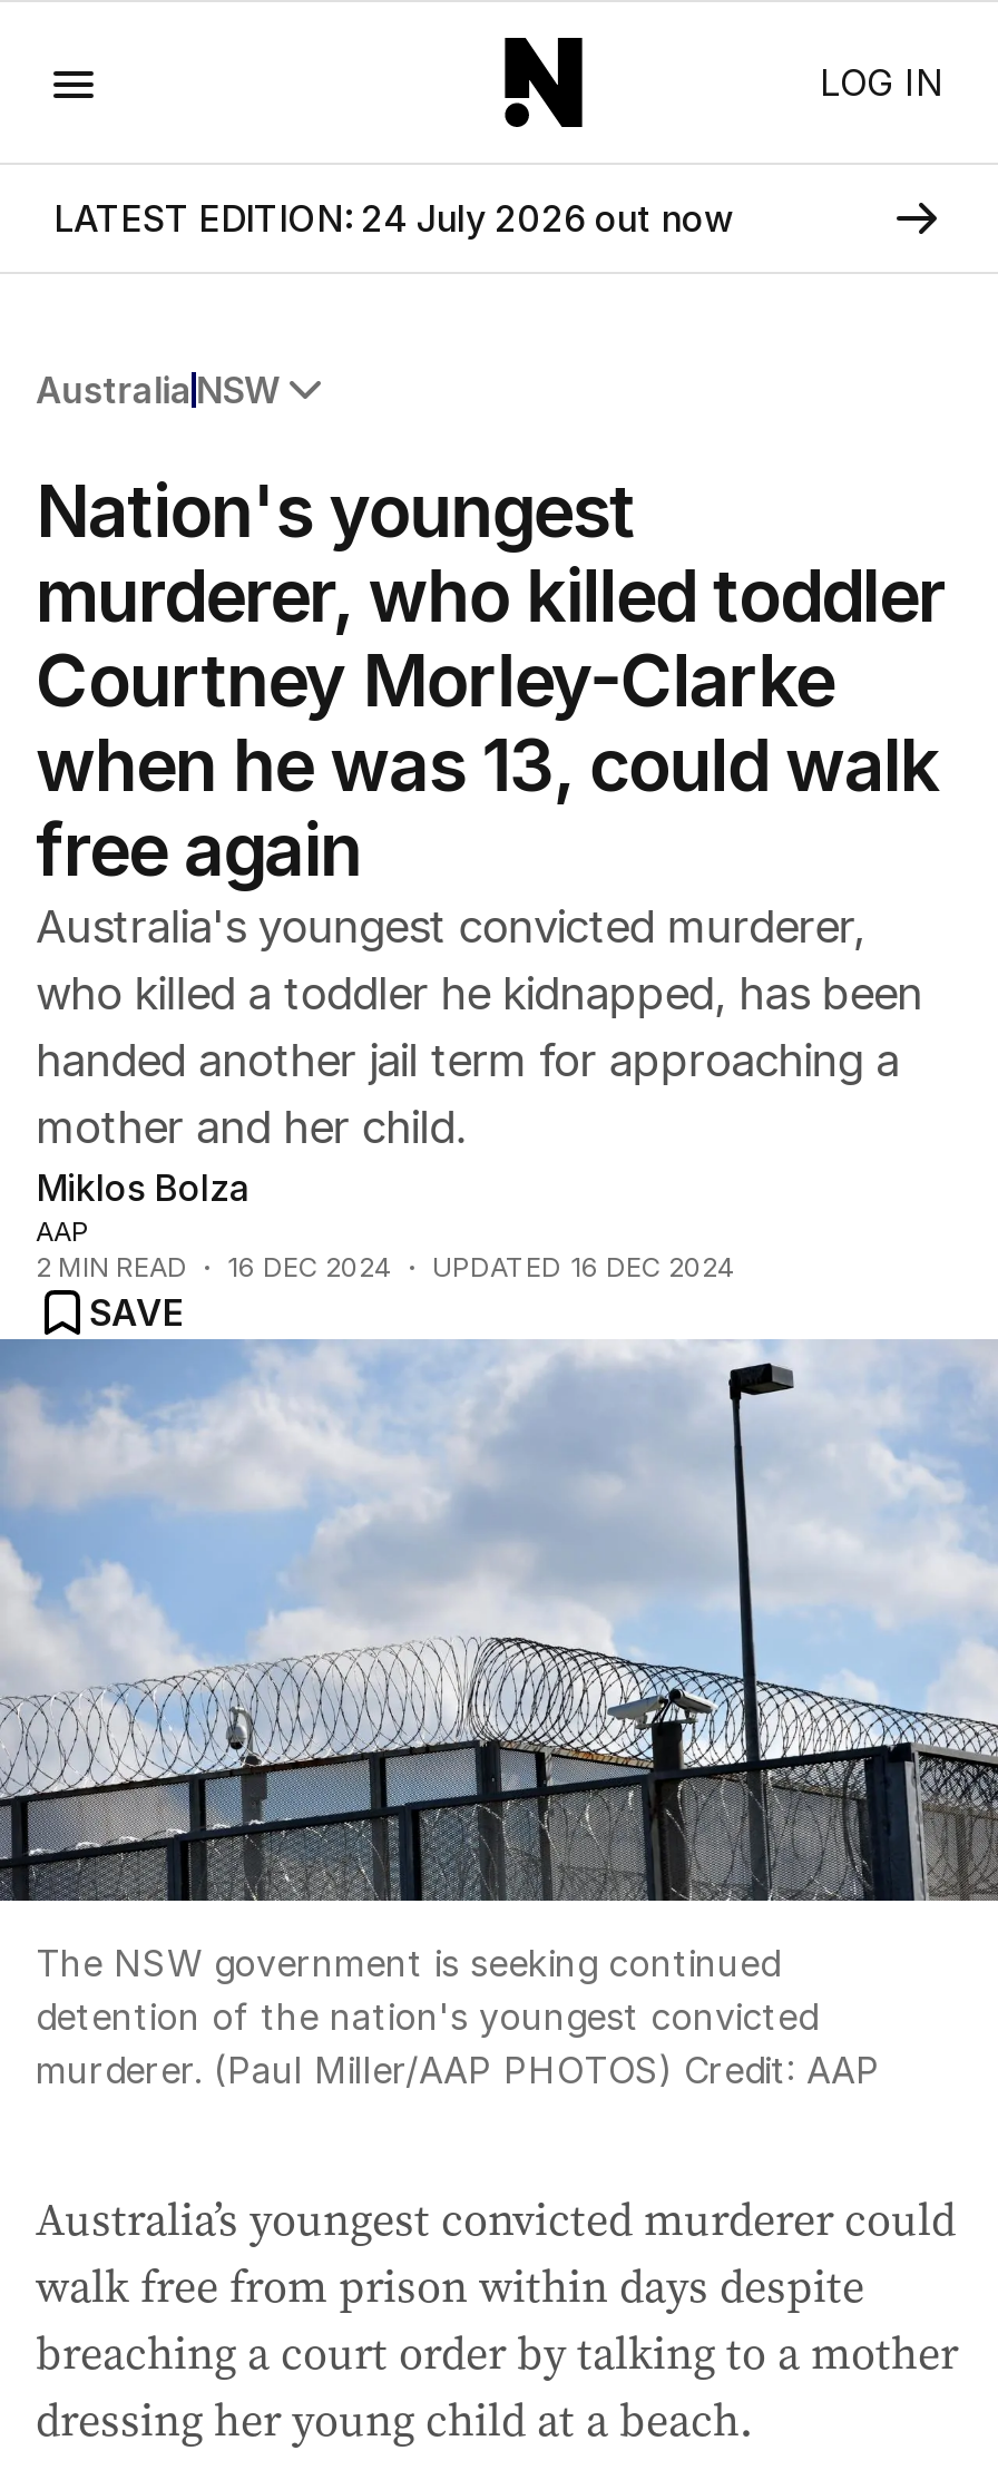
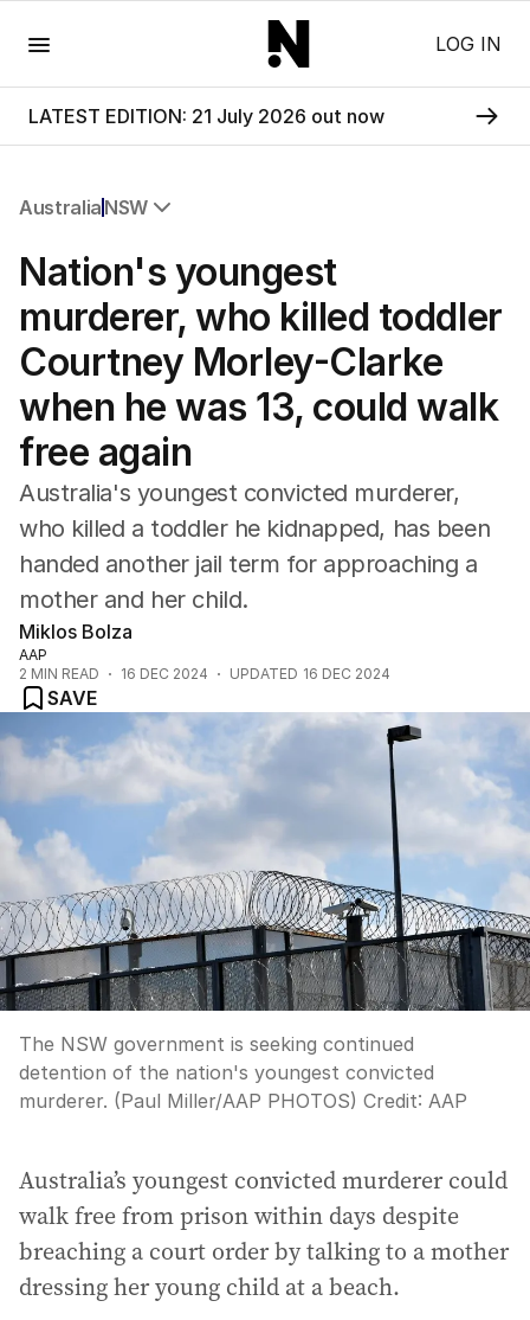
[53,196,733,241] LATEST EDITION: 24 July 2026 out now -> [28,104,384,128] LATEST EDITION: 21 July 2026 out now

